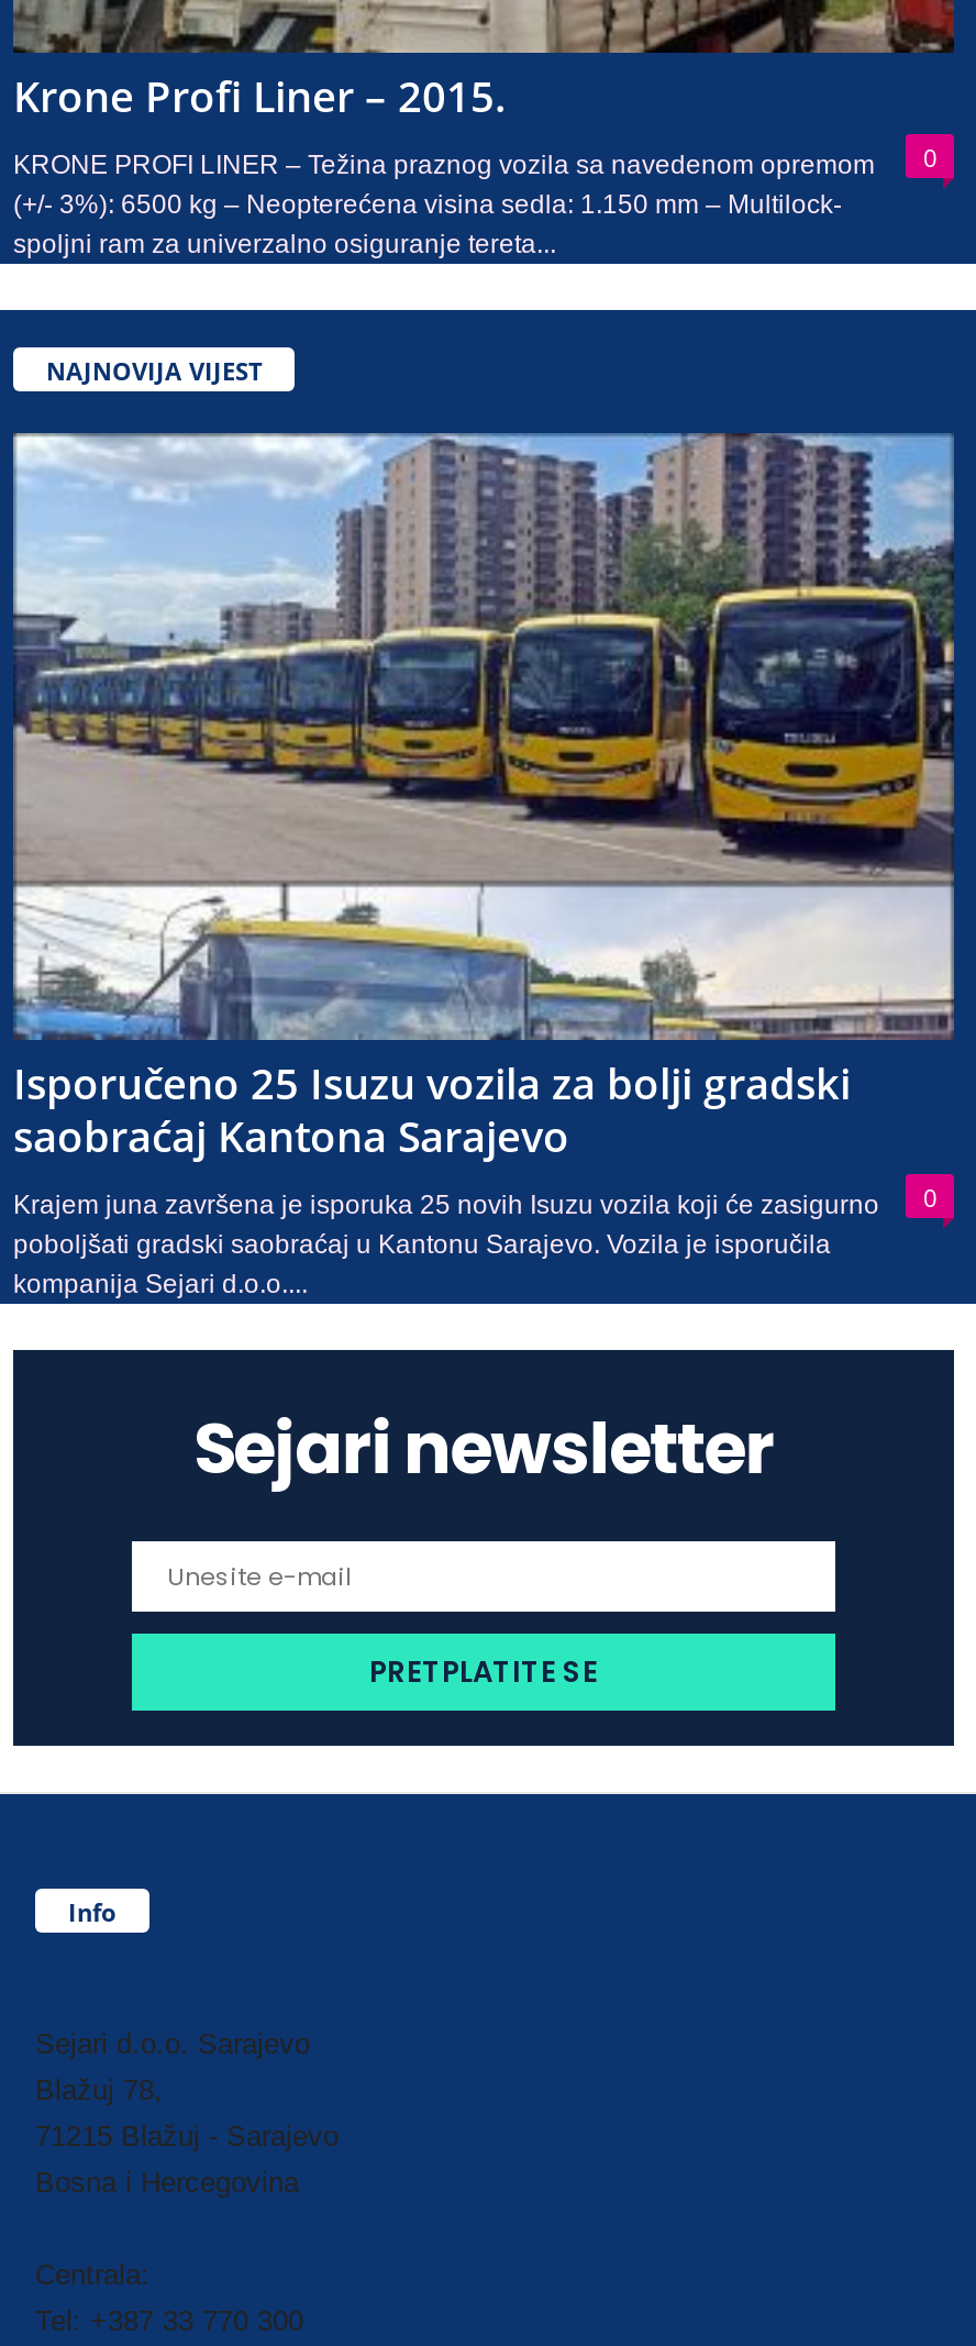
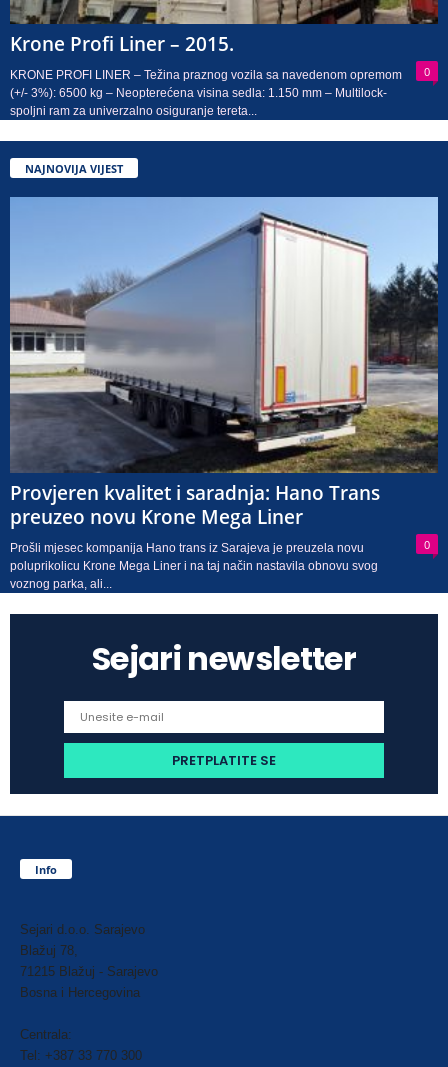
[13,433,956,1166] [image] | Isporučeno 25 Isuzu vozila za bolji gradski | saobraćaj Kantona Sarajevo -> [9,196,439,530] [image] | Provjeren kvalitet i saradnja: Hano Trans | preuzeo novu Krone Mega Liner
[13,1190,879,1300] Krajem juna završena je isporuka 25 novih Isuzu vozila koji će zasigurno | poboljšati gradski saobraćaj u Kantonu Sarajevo. Vozila je isporučila | kompanija Sejari d.o.o.... -> [10,541,378,591] Prošli mjesec kompanija Hano trans iz Sarajeva je preuzela novu | poluprikolicu Krone Mega Liner i na taj način nastavila obnovu svog | voznog parka, ali...

